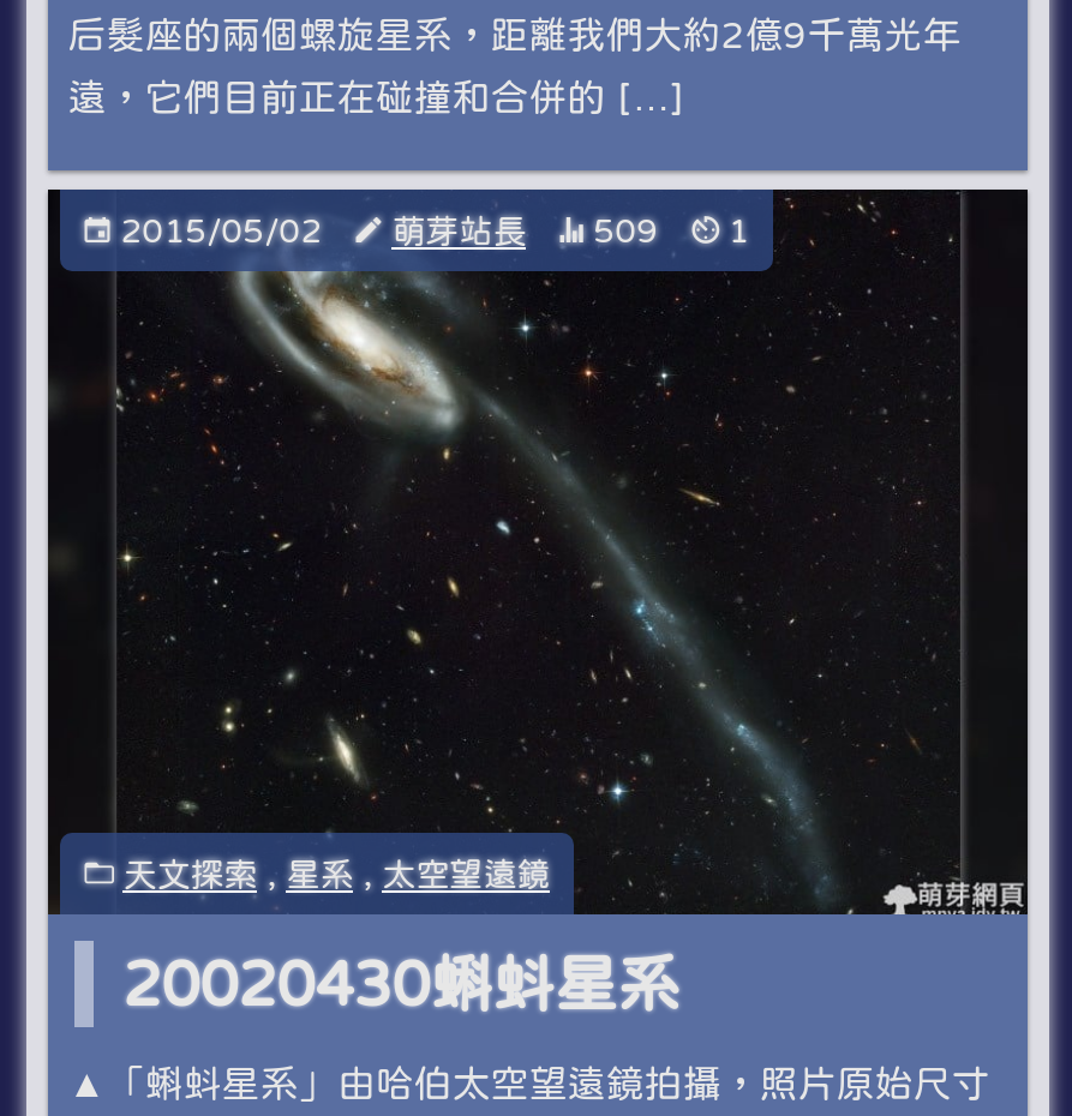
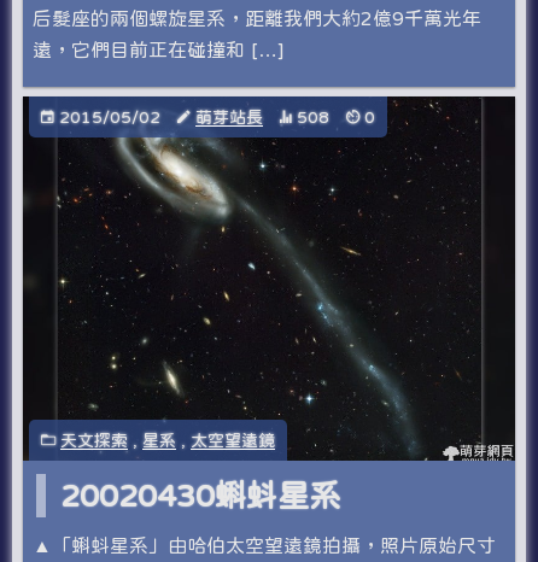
[68,77,682,115] 遠，它們目前正在碰撞和合併的 […] -> [33,40,284,59] 遠，它們目前正在碰撞和 […]
[584,214,658,247] 509 -> [292,109,330,126] 508
[718,214,750,247] 1 -> [360,109,375,126] 0

